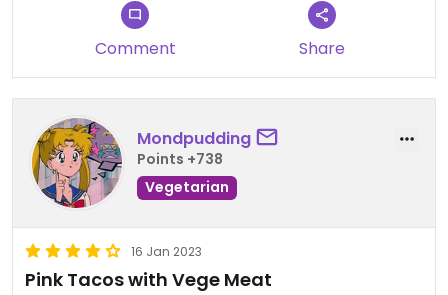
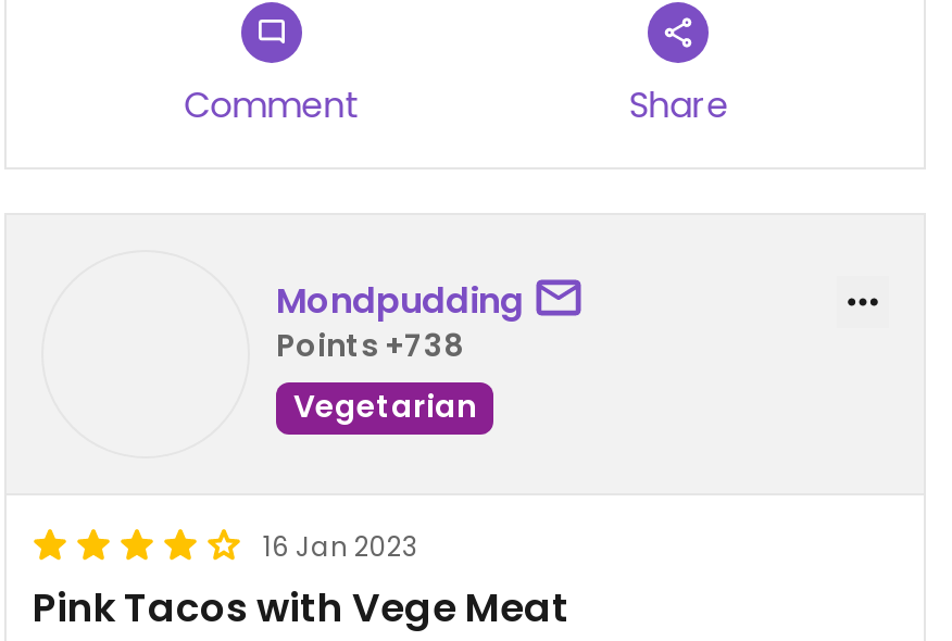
[31,118,123,209] [image] -> none

